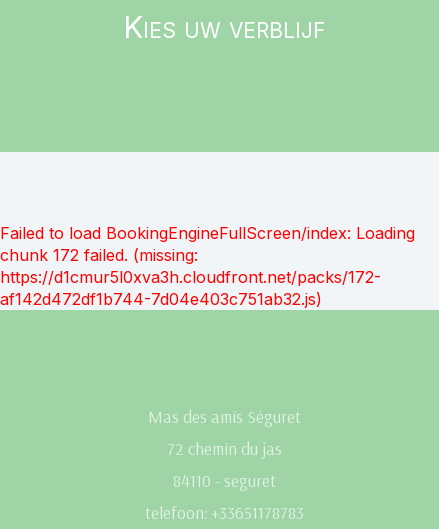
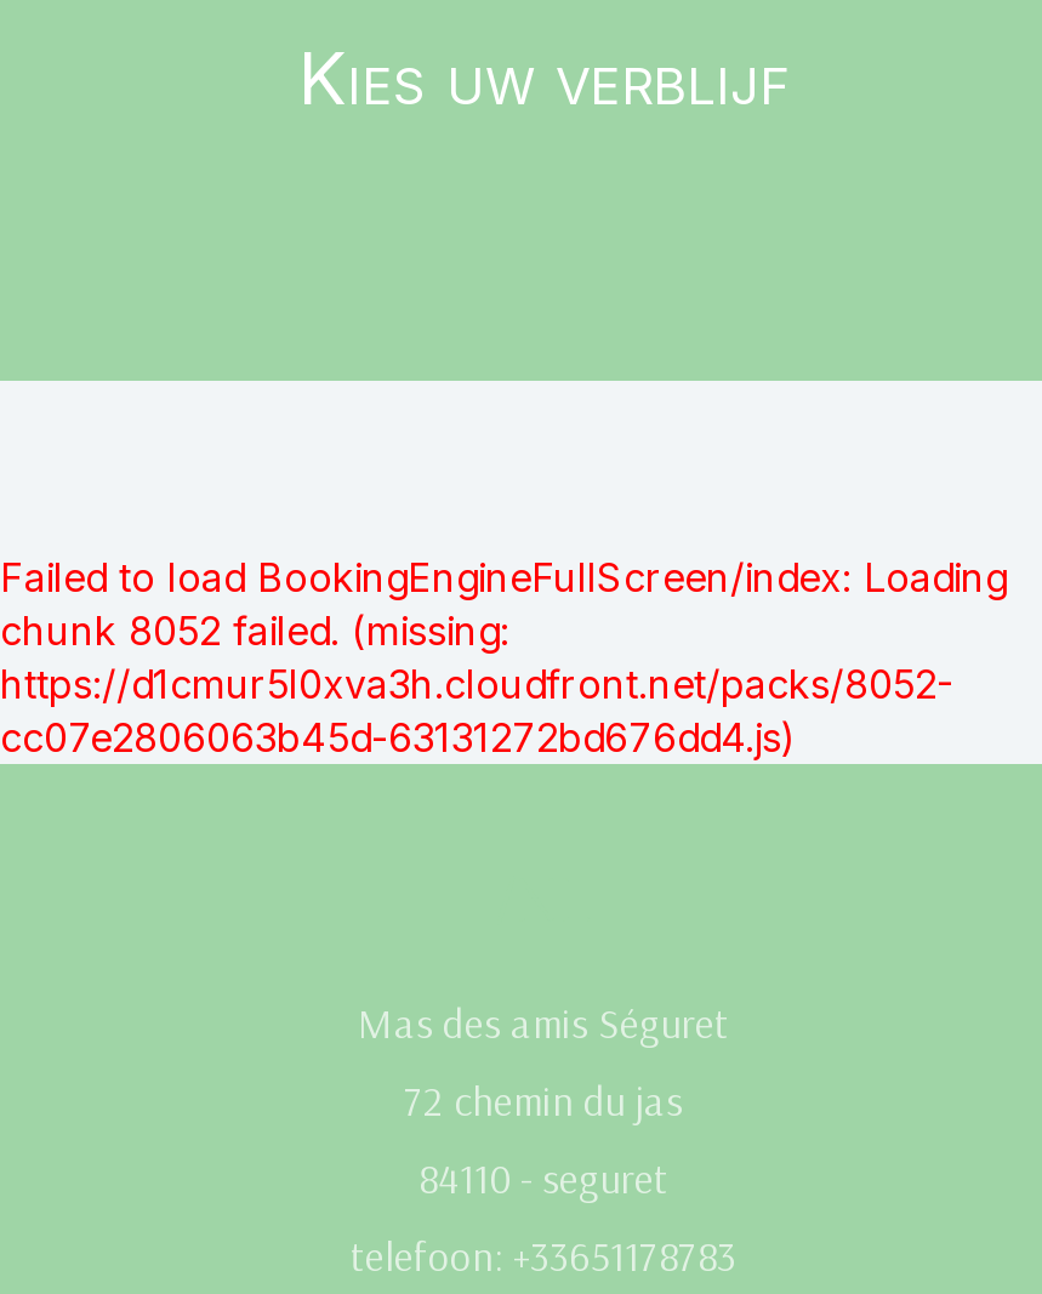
[0,245,381,309] chunk 172 failed. (missing: | https://d1cmur5l0xva3h.cloudfront.net/packs/172- | af142d472df1b744-7d04e403c751ab32.js) -> [0,606,953,762] chunk 8052 failed. (missing: | https://d1cmur5l0xva3h.cloudfront.net/packs/8052- | cc07e2806063b45d-63131272bd676dd4.js)

